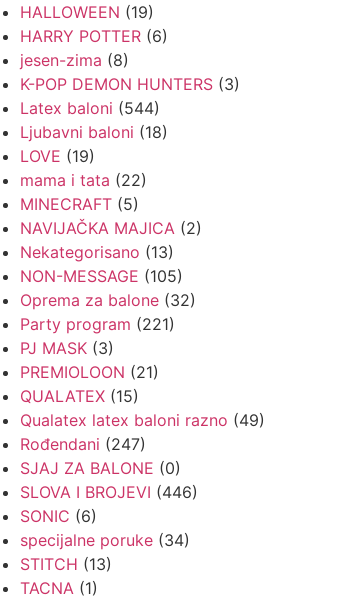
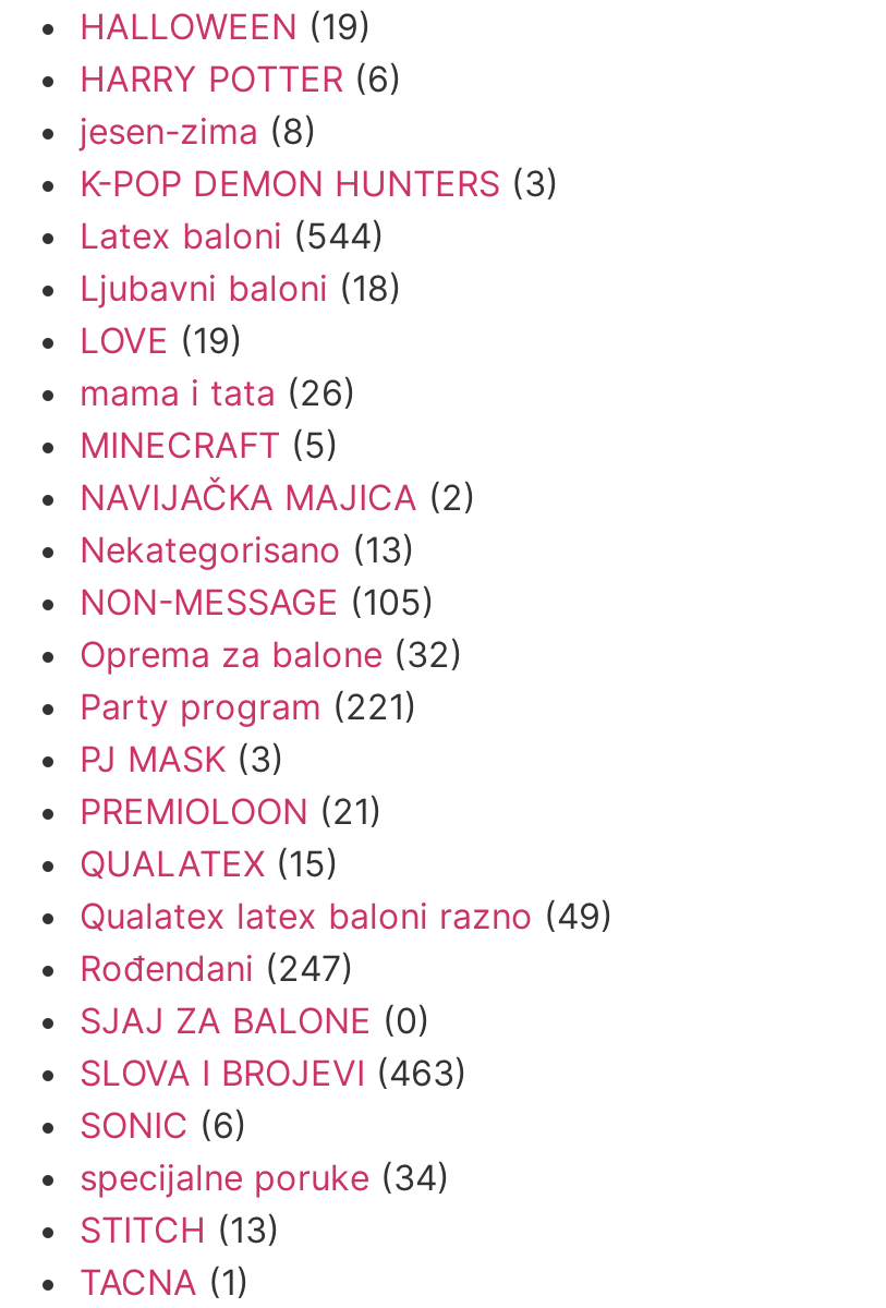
[20,170,147,190] mama i tata (22) -> [80,371,356,414] mama i tata (26)
[20,482,198,502] SLOVA I BROJEVI (446) -> [80,1051,468,1094] SLOVA I BROJEVI (463)

